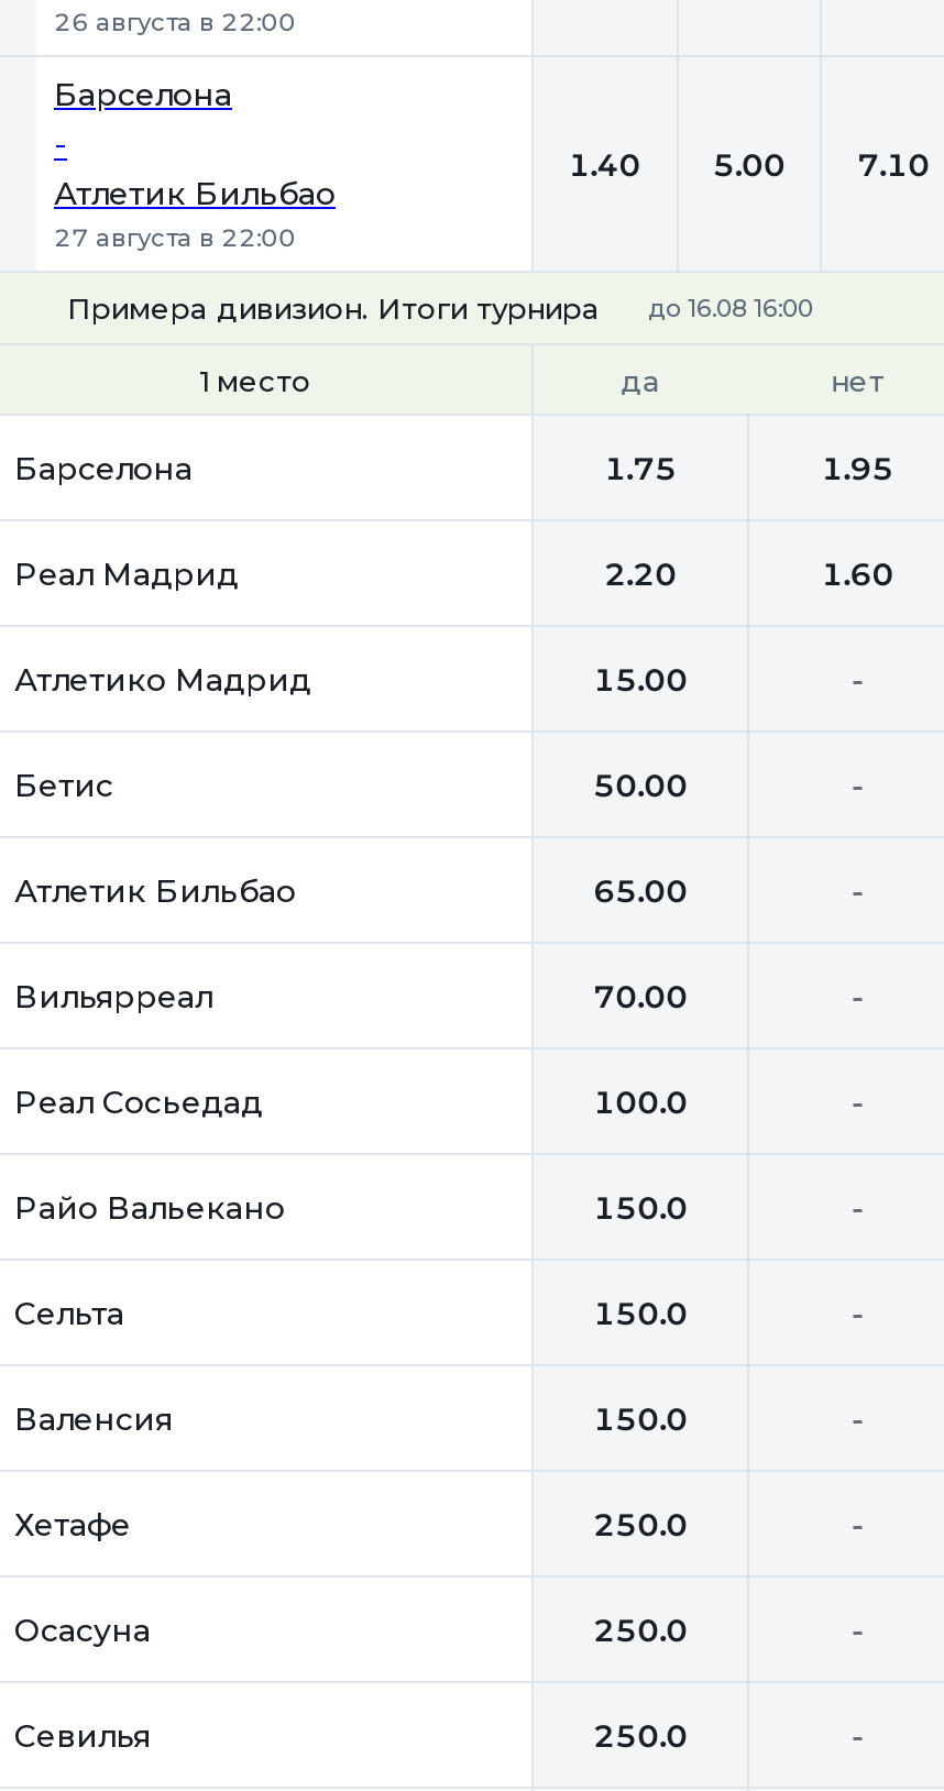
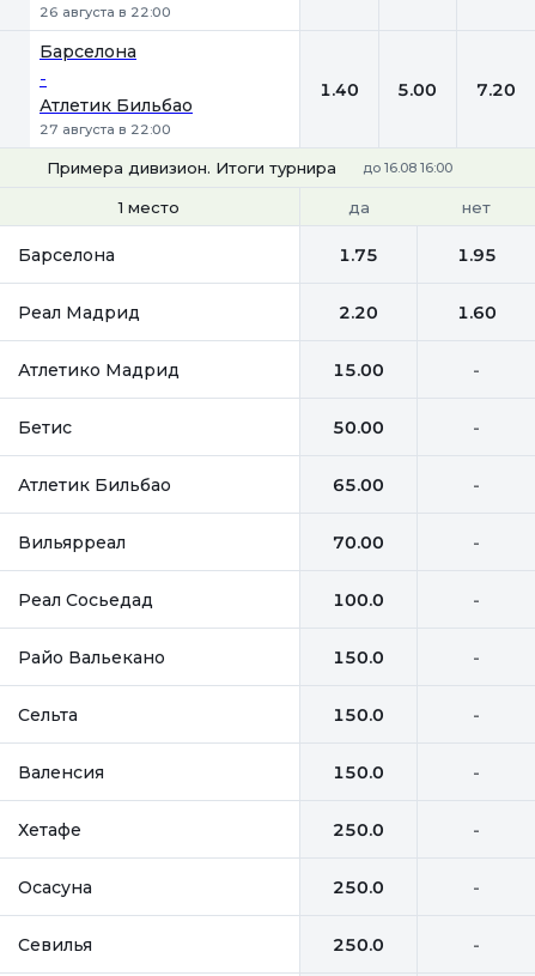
[568,144,930,184] 1.40 5.00 7.10 -> [319,78,516,100] 1.40 5.00 7.20

